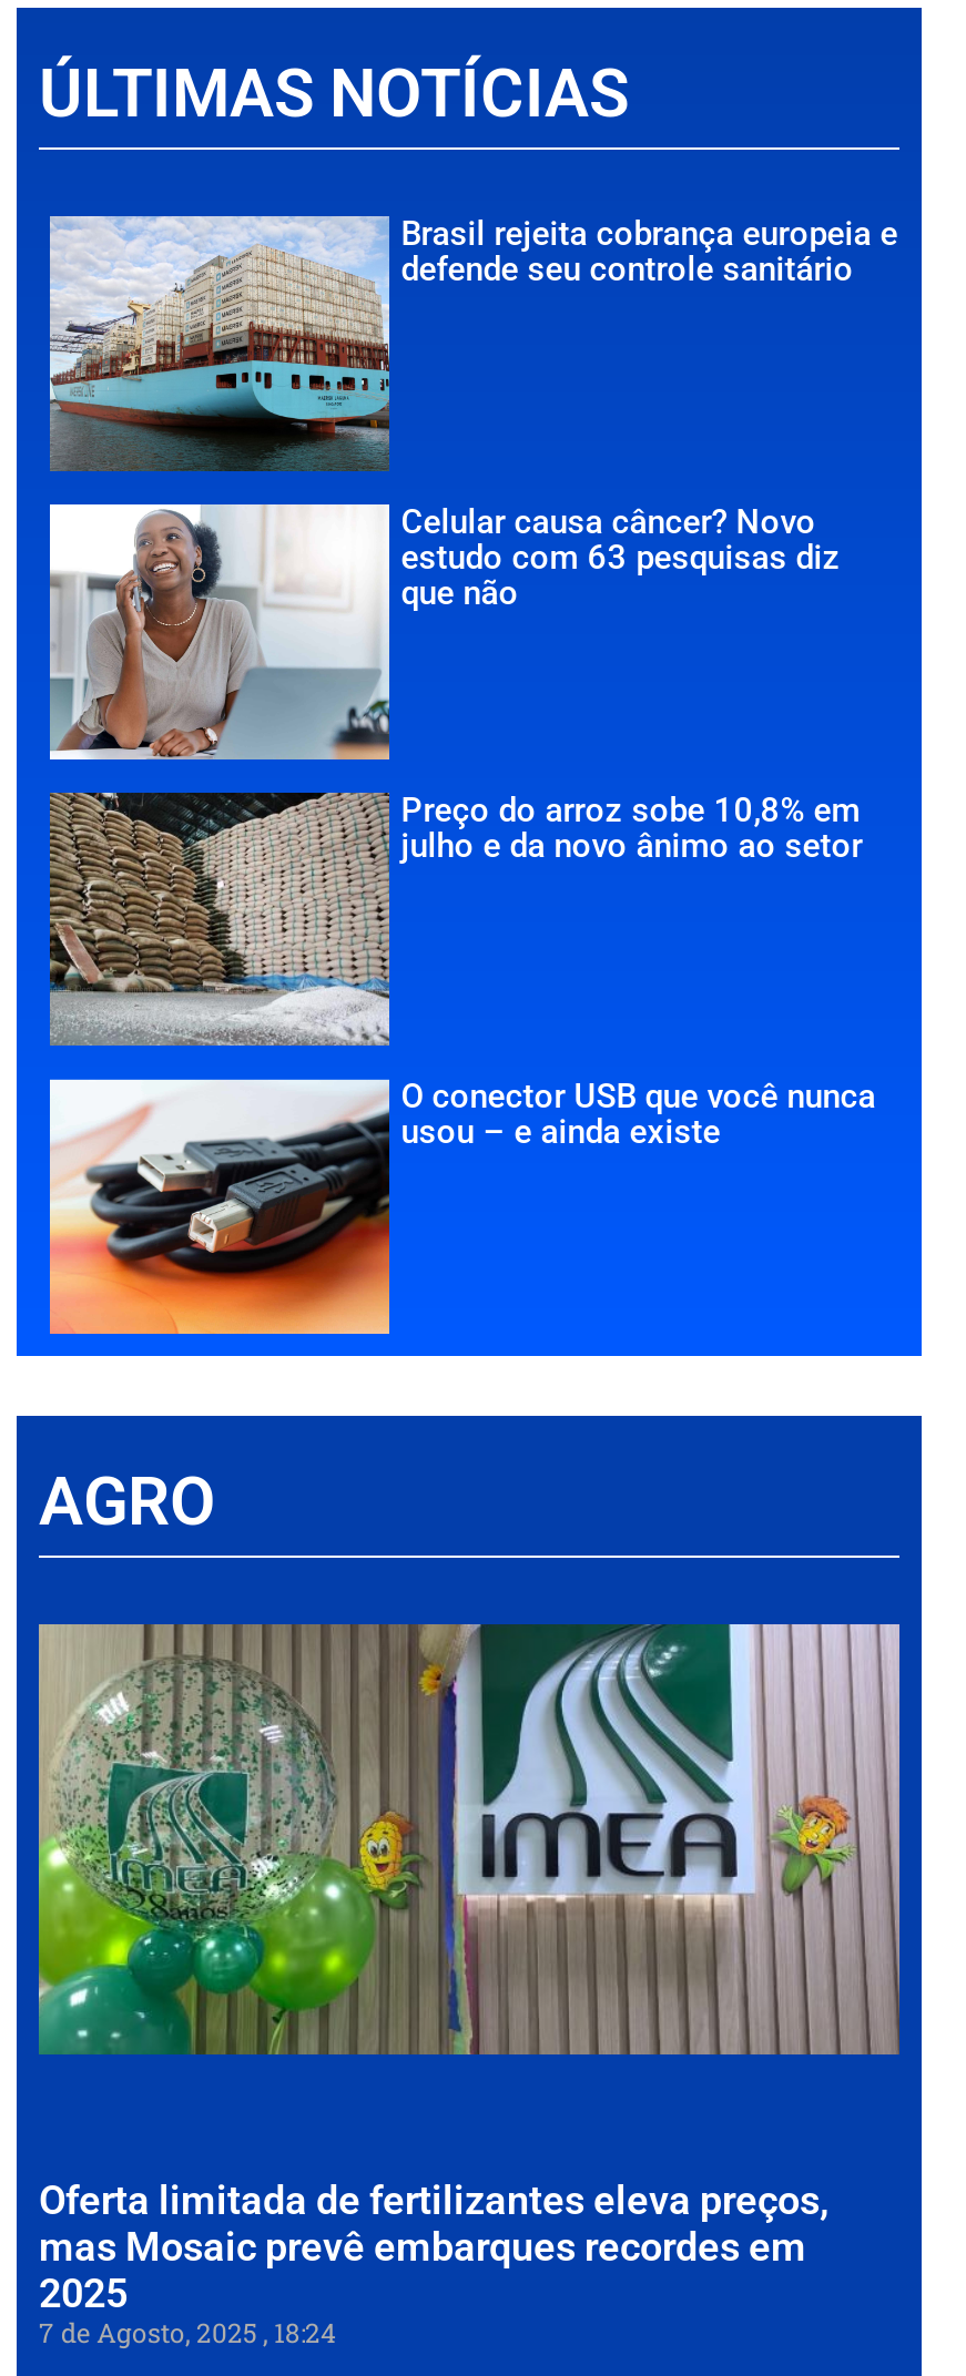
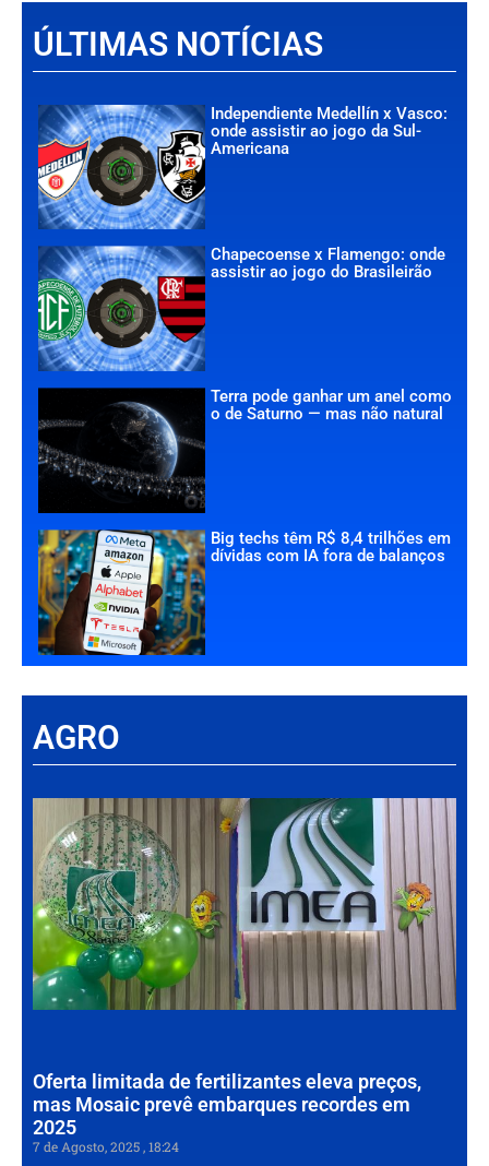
[48,213,898,473] [image] | Brasil rejeita cobrança europeia e | defende seu controle sanitário -> [37,103,448,230] [image] | Independiente Medellín x Vasco: | onde assistir ao jogo da Sul- | Americana
[48,501,840,762] [image] | Celular causa câncer? Novo | estudo com 63 pesquisas diz | que não -> [37,245,446,372] [image] | Chapecoense x Flamengo: onde | assistir ao jogo do Brasileirão
[48,789,862,1048] [image] | Preço do arroz sobe 10,8% em | julho e da novo ânimo ao setor -> [37,386,452,514] [image] | Terra pode ganhar um anel como | o de Saturno — mas não natural
[48,1077,875,1336] [image] | O conector USB que você nunca | usou – e ainda existe -> [37,528,451,656] [image] | Big techs têm R$ 8,4 trilhões em | dívidas com IA fora de balanços

